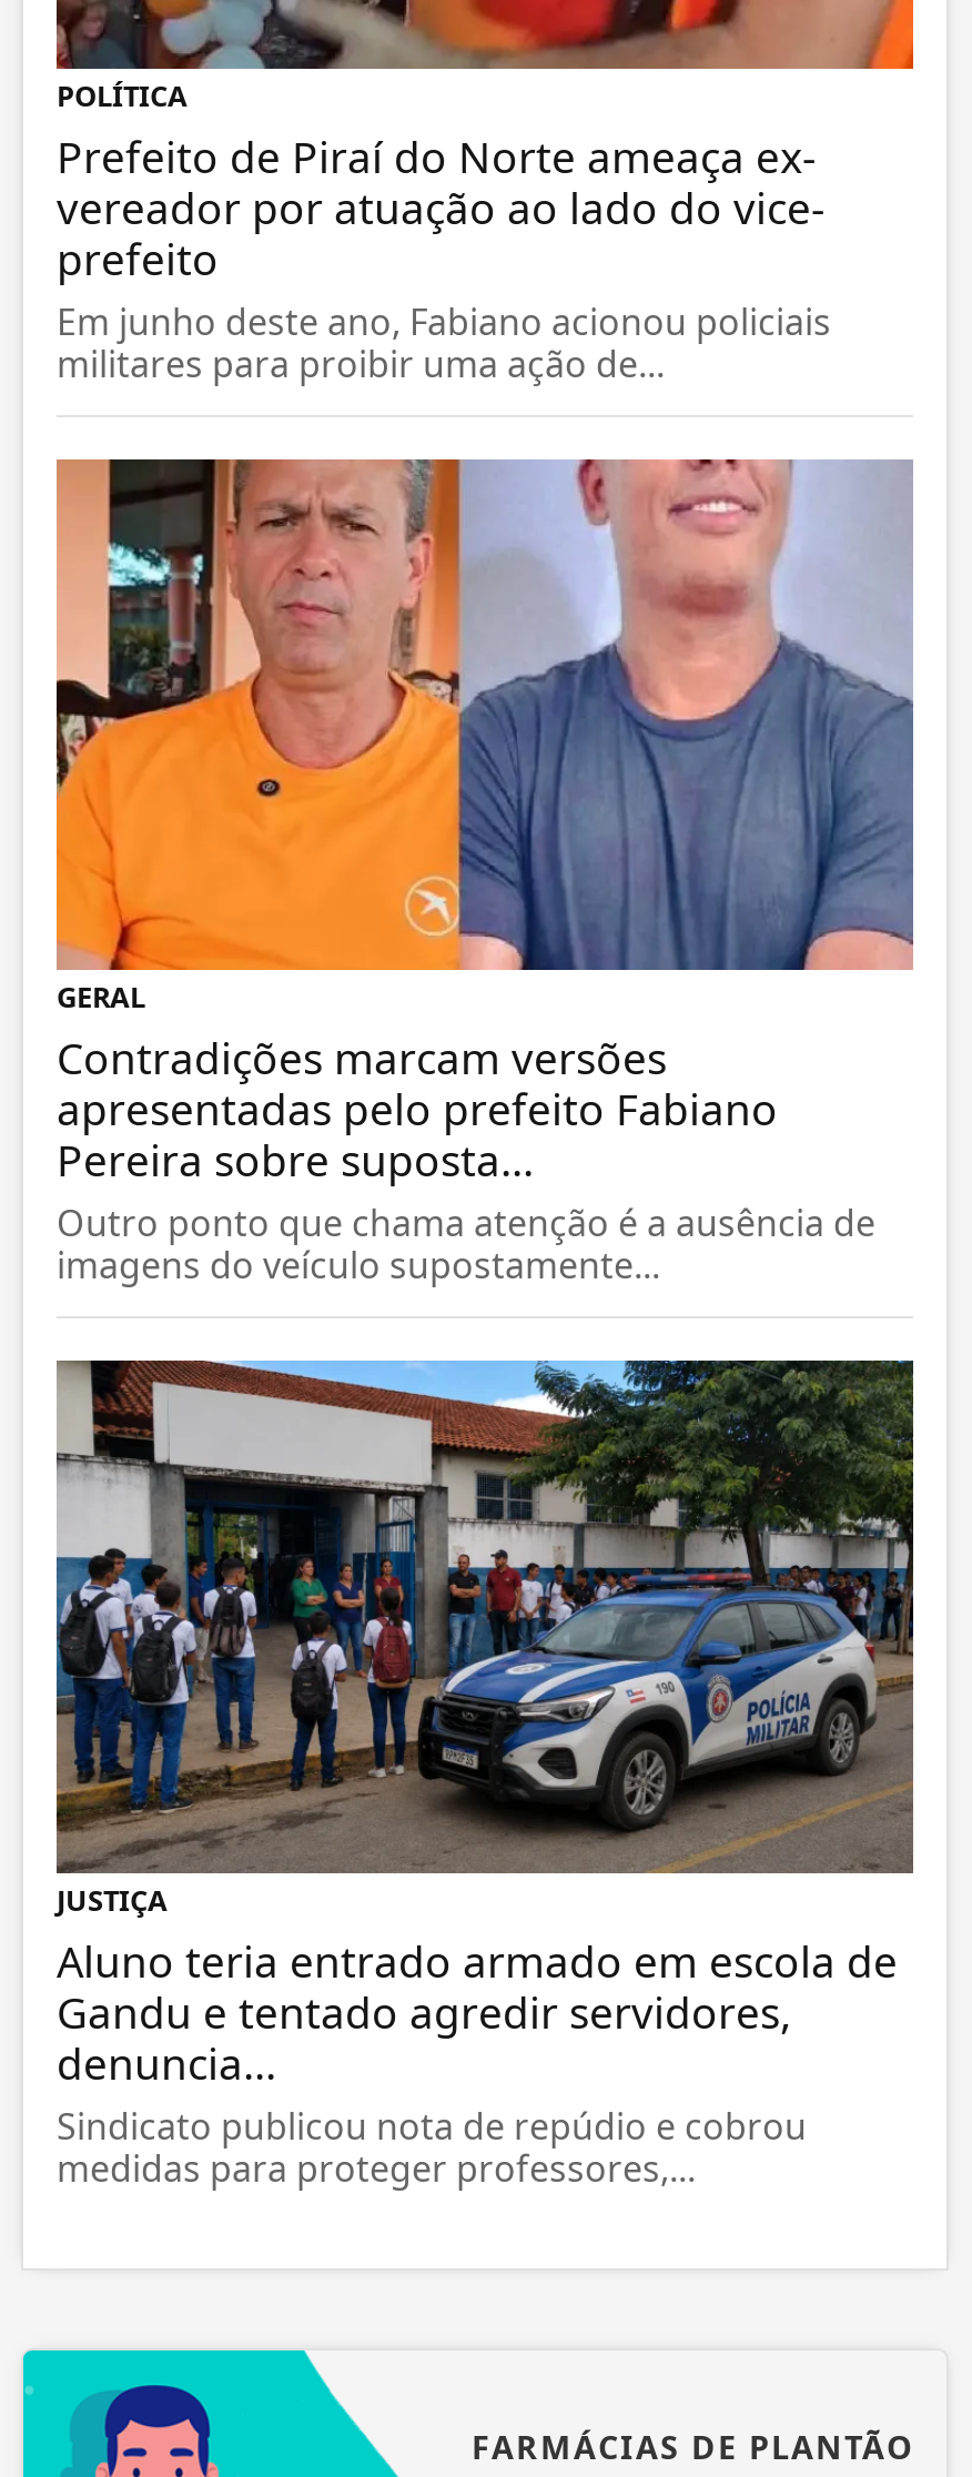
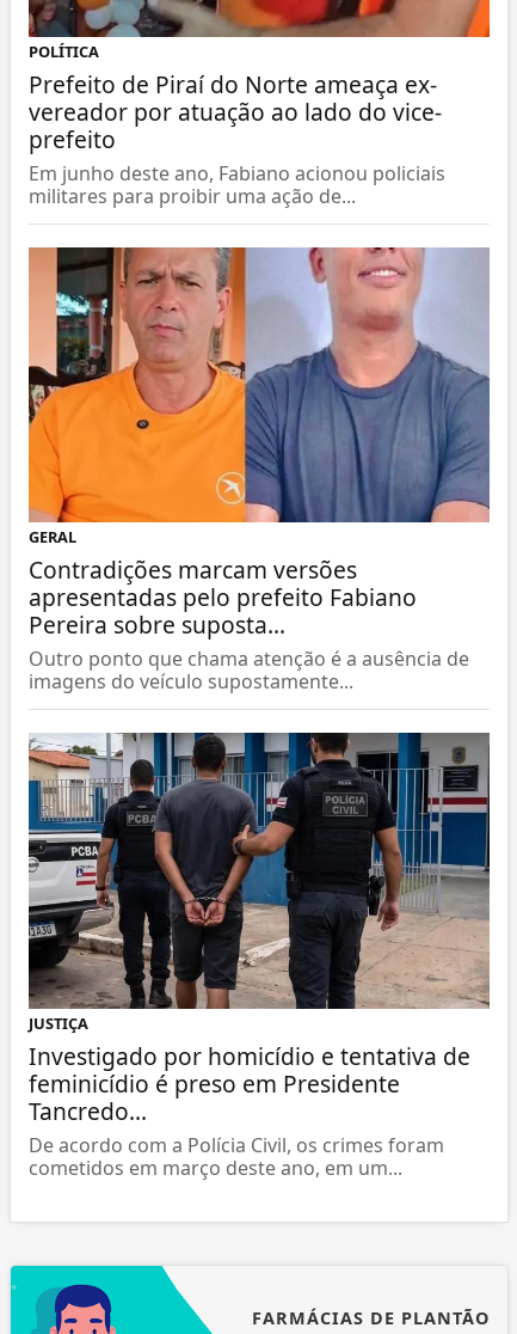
[54,1358,913,2193] [image] | Aluno teria entrado armado em escola de | Gandu e tentado agredir servidores, | denuncia... | Sindicato publicou nota de repúdio e cobrou | medidas para proteger professores,... -> [27,732,490,1181] [image] | Investigado por homicídio e tentativa de | feminicídio é preso em Presidente | Tancredo... | De acordo com a Polícia Civil, os crimes foram | cometidos em março deste ano, em um...

